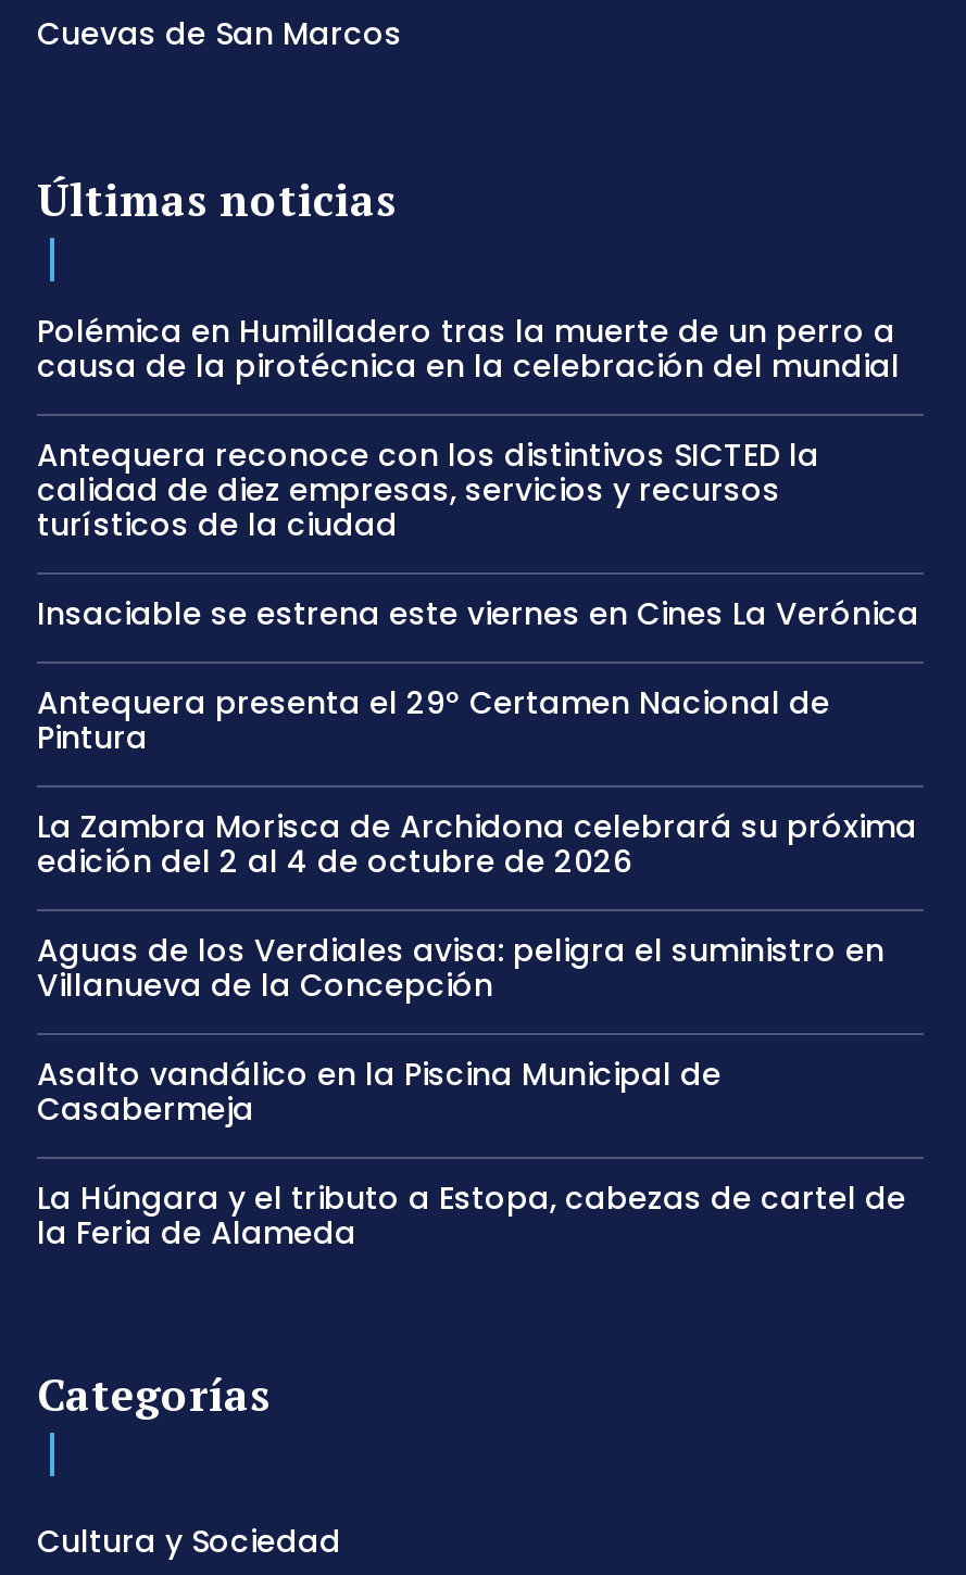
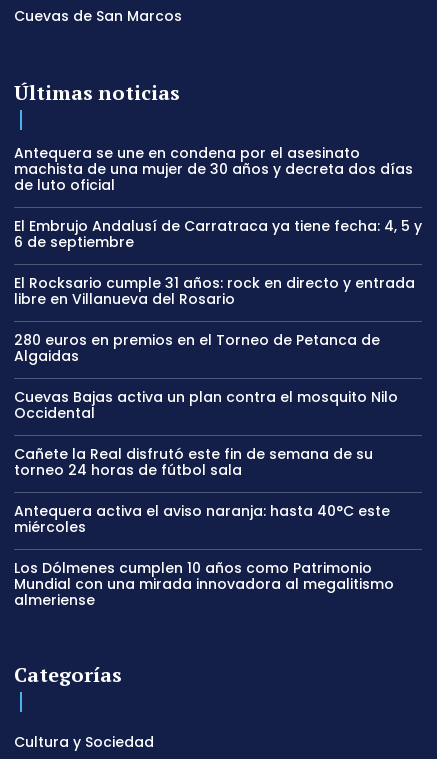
[37,310,900,388] Polémica en Humilladero tras la muerte de un perro a | causa de la pirotécnica en la celebración del mundial -> [14,143,413,195] Antequera se une en condena por el asesinato | machista de una mujer de 30 años y decreta dos días | de luto oficial
[37,433,819,546] Antequera reconoce con los distintivos SICTED la | calidad de diez empresas, servicios y recursos | turísticos de la ciudad -> [14,216,422,252] El Embrujo Andalusí de Carratraca ya tiene fecha: 4, 5 y | 6 de septiembre
[37,592,919,635] Insaciable se estrena este viernes en Cines La Verónica -> [14,273,415,309] El Rocksario cumple 31 años: rock en directo y entrada | libre en Villanueva del Rosario
[37,681,830,759] Antequera presenta el 29º Certamen Nacional de | Pintura -> [14,330,380,366] 280 euros en premios en el Torneo de Petanca de | Algaidas
[37,805,917,883] La Zambra Morisca de Archidona celebrará su próxima | edición del 2 al 4 de octubre de 2026 -> [14,387,398,423] Cuevas Bajas activa un plan contra el mosquito Nilo | Occidental
[37,929,885,1007] Aguas de los Verdiales avisa: peligra el suministro en | Villanueva de la Concepción -> [14,444,373,480] Cañete la Real disfrutó este fin de semana de su | torneo 24 horas de fútbol sala
[37,1053,722,1131] Asalto vandálico en la Piscina Municipal de | Casabermeja -> [14,501,390,537] Antequera activa el aviso naranja: hasta 40°C este | miércoles
[37,1176,906,1255] La Húngara y el tributo a Estopa, cabezas de cartel de | la Feria de Alameda -> [14,558,394,610] Los Dólmenes cumplen 10 años como Patrimonio | Mundial con una mirada innovadora al megalitismo | almeriense

